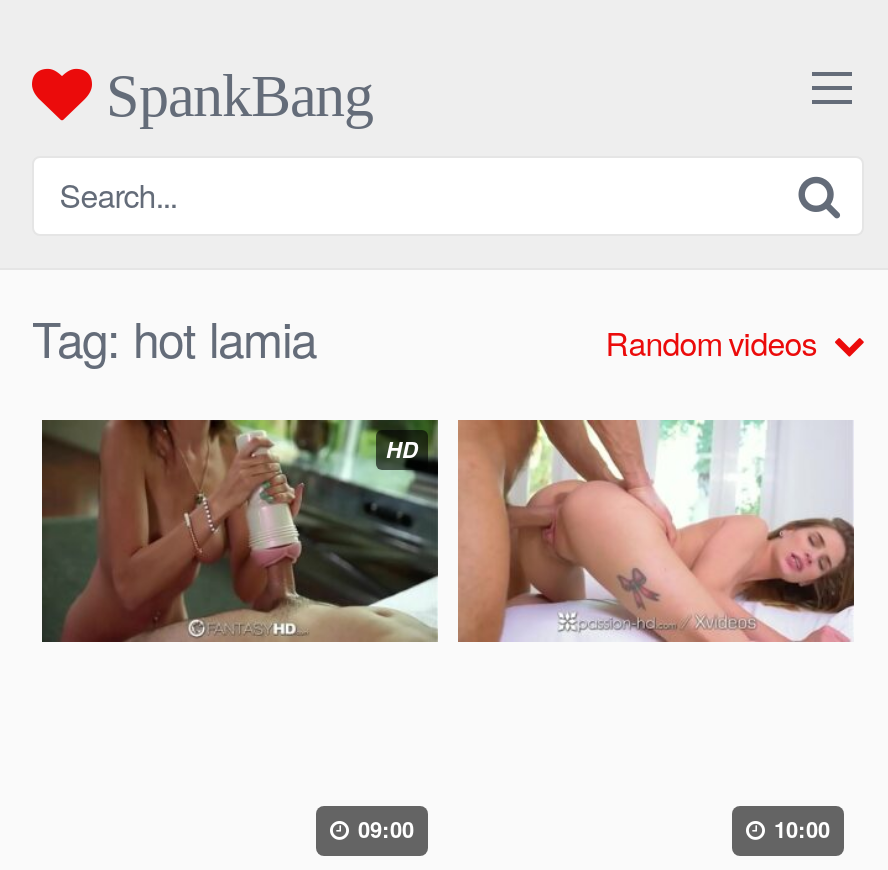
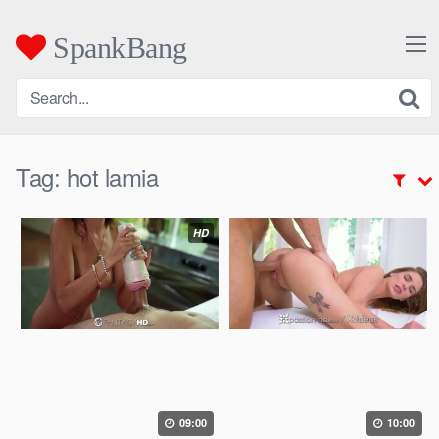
[605,320,823,366] Random videos -> none

